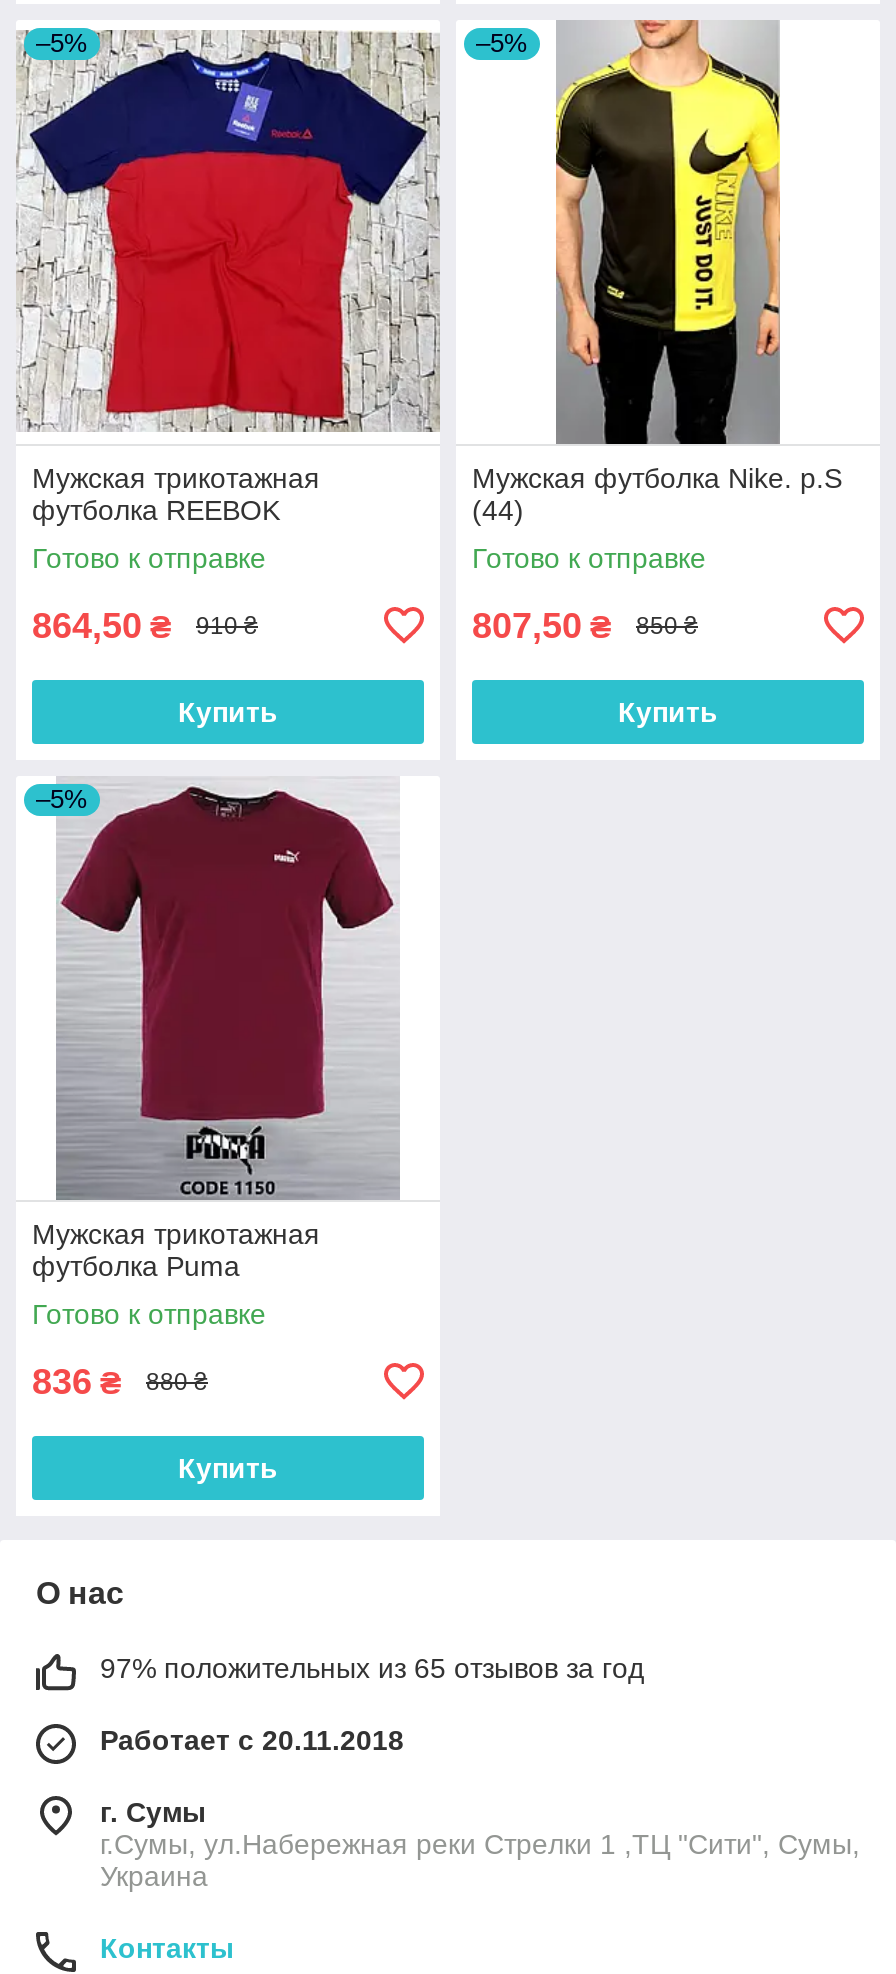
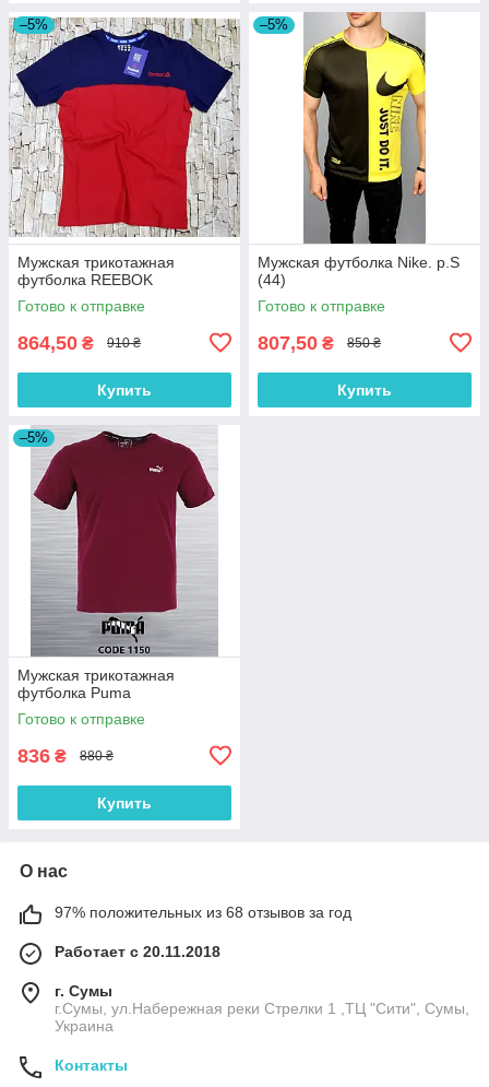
[100,1651,644,1683] 97% положительных из 65 отзывов за год -> [55,903,351,921] 97% положительных из 68 отзывов за год

